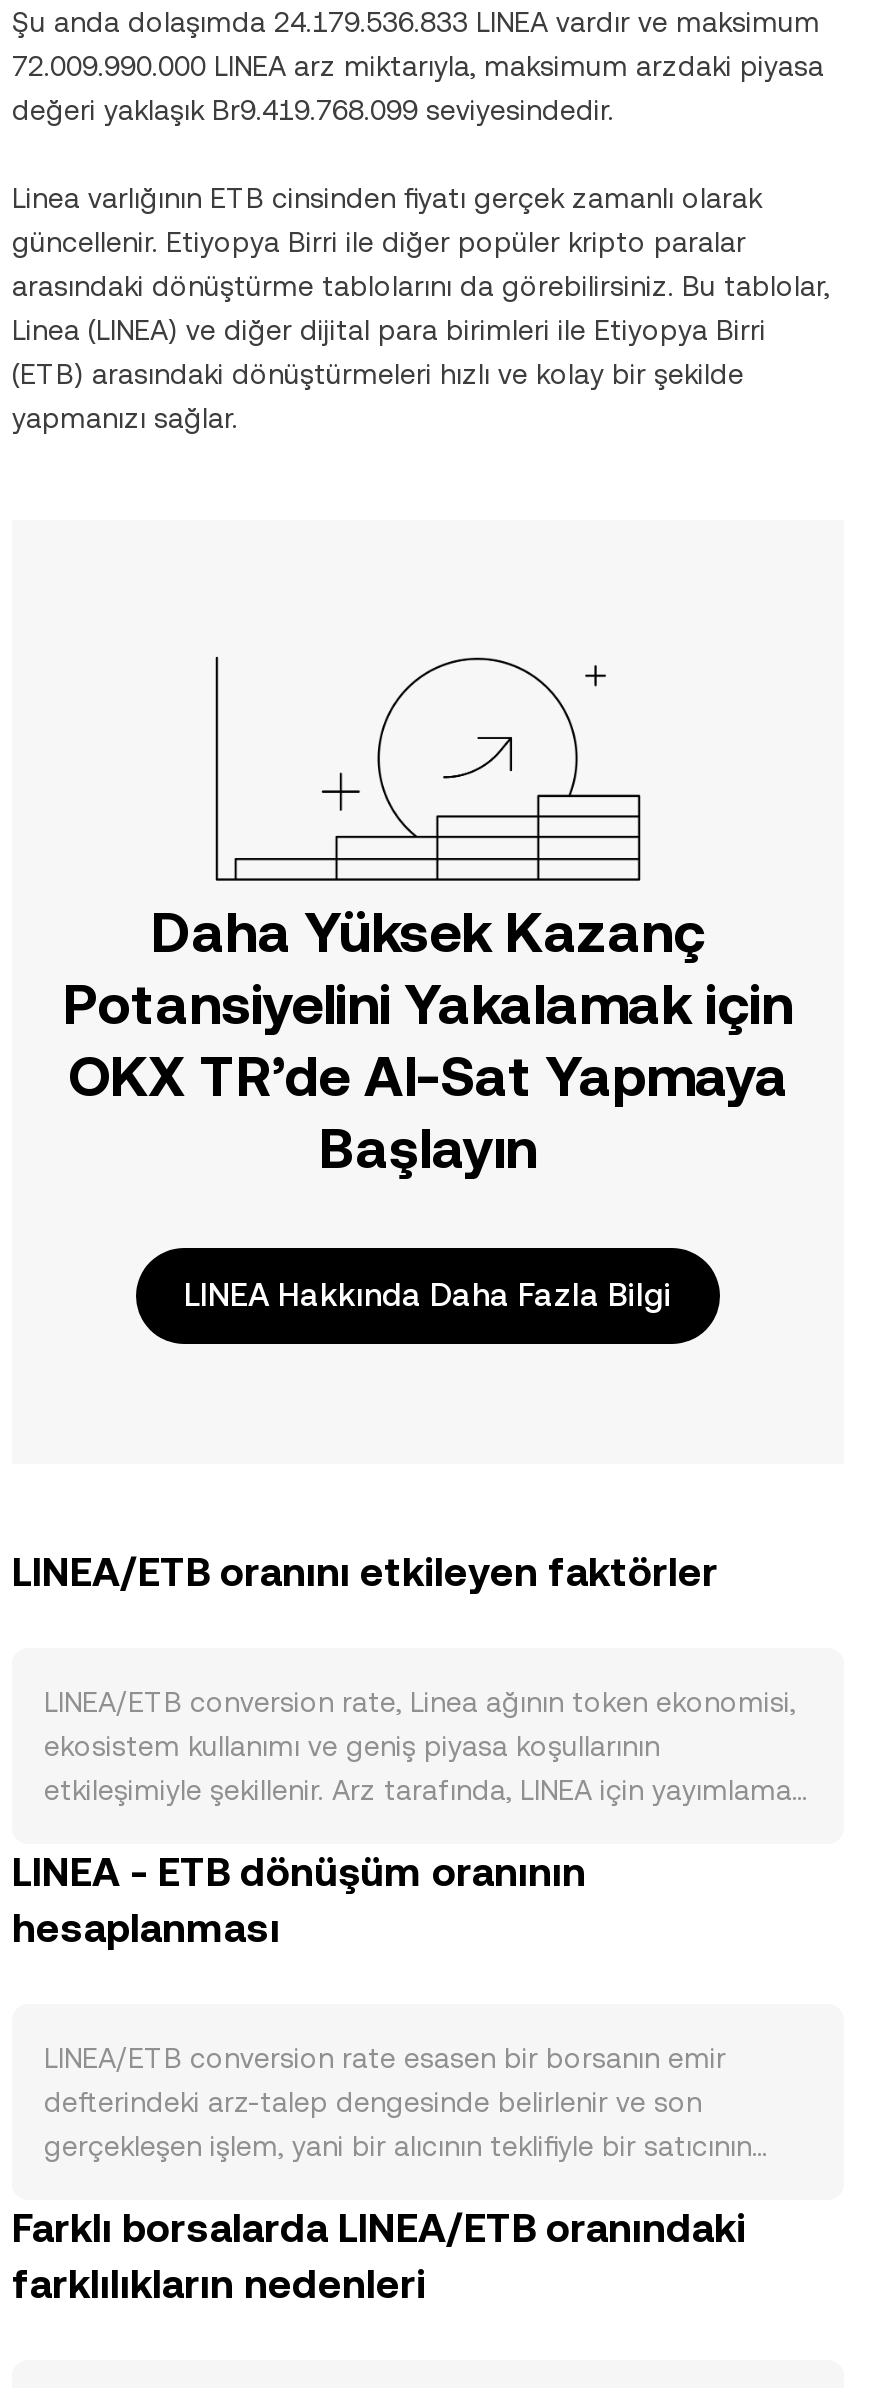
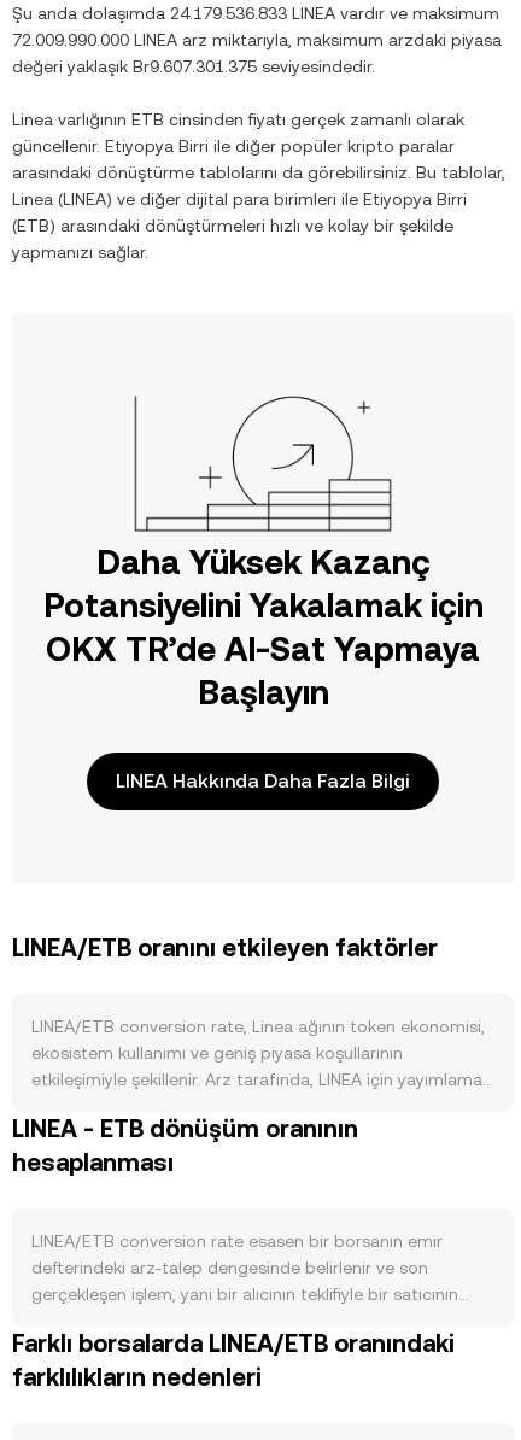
[12,94,614,126] değeri yaklaşık Br9.419.768.099 seviyesindedir. -> [12,57,375,76] değeri yaklaşık Br9.607.301.375 seviyesindedir.

